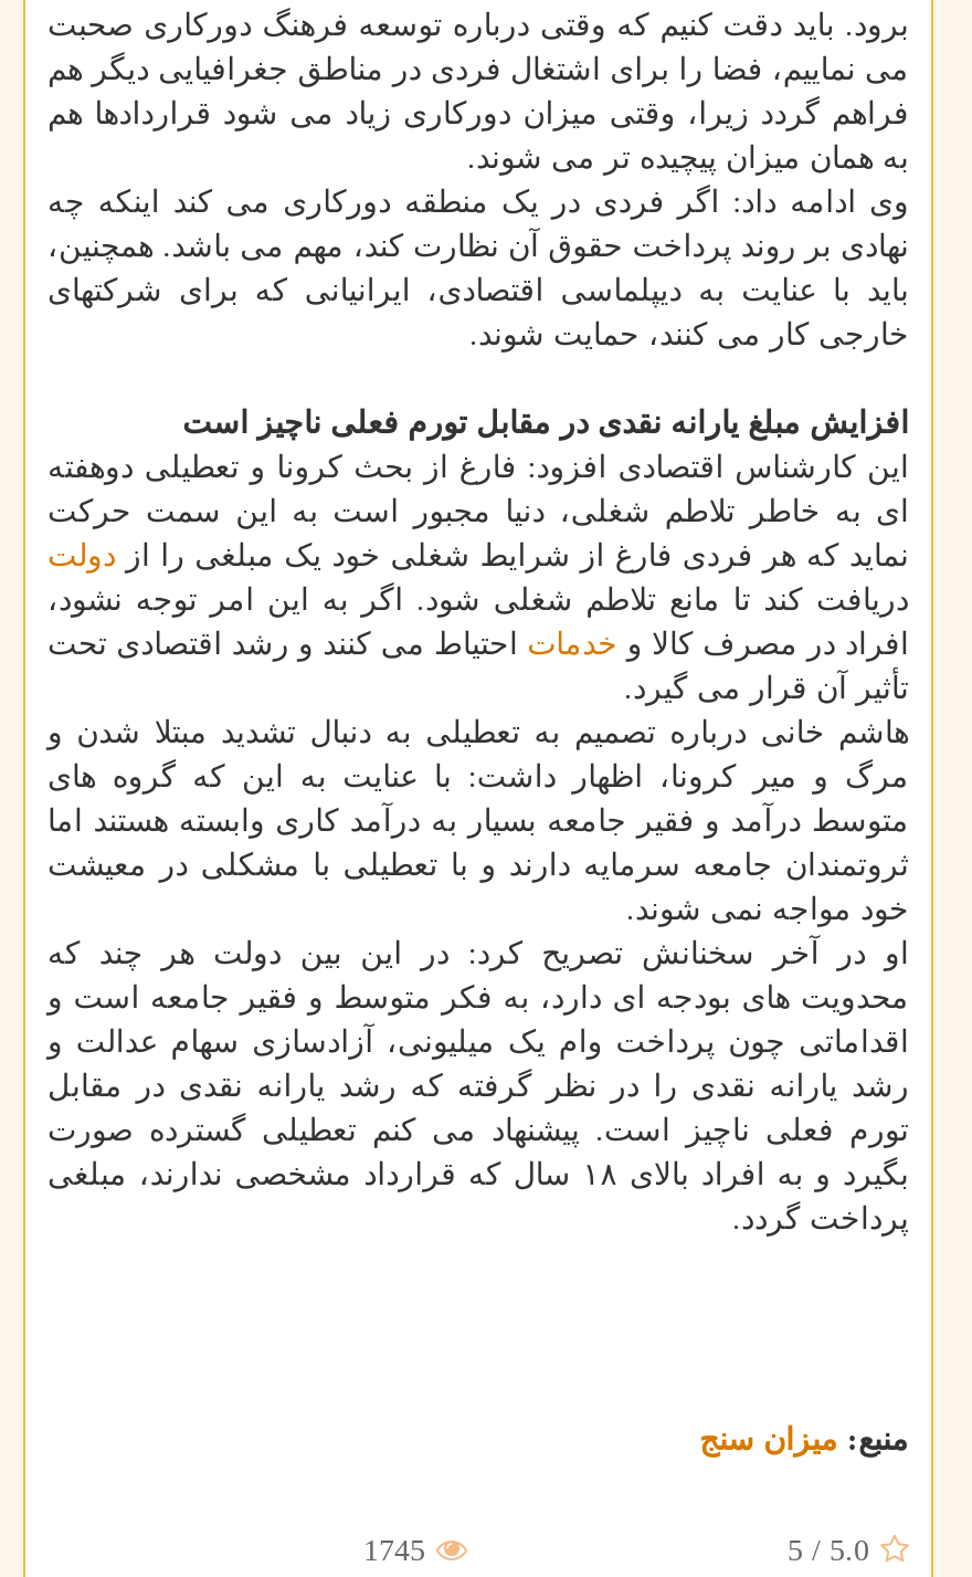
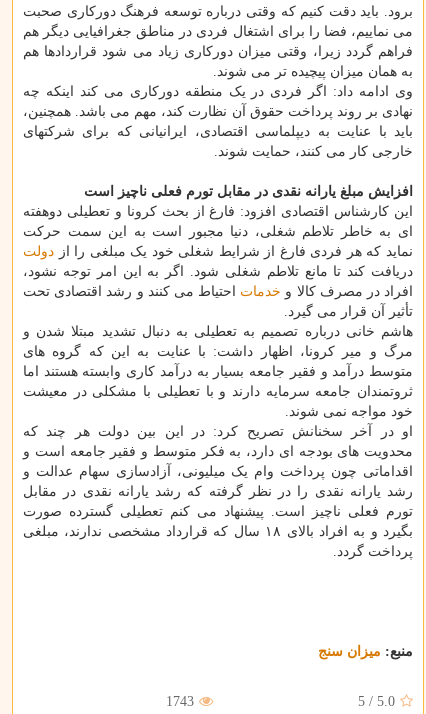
[363,1533,425,1567] 1745 -> [166,694,194,709] 1743

